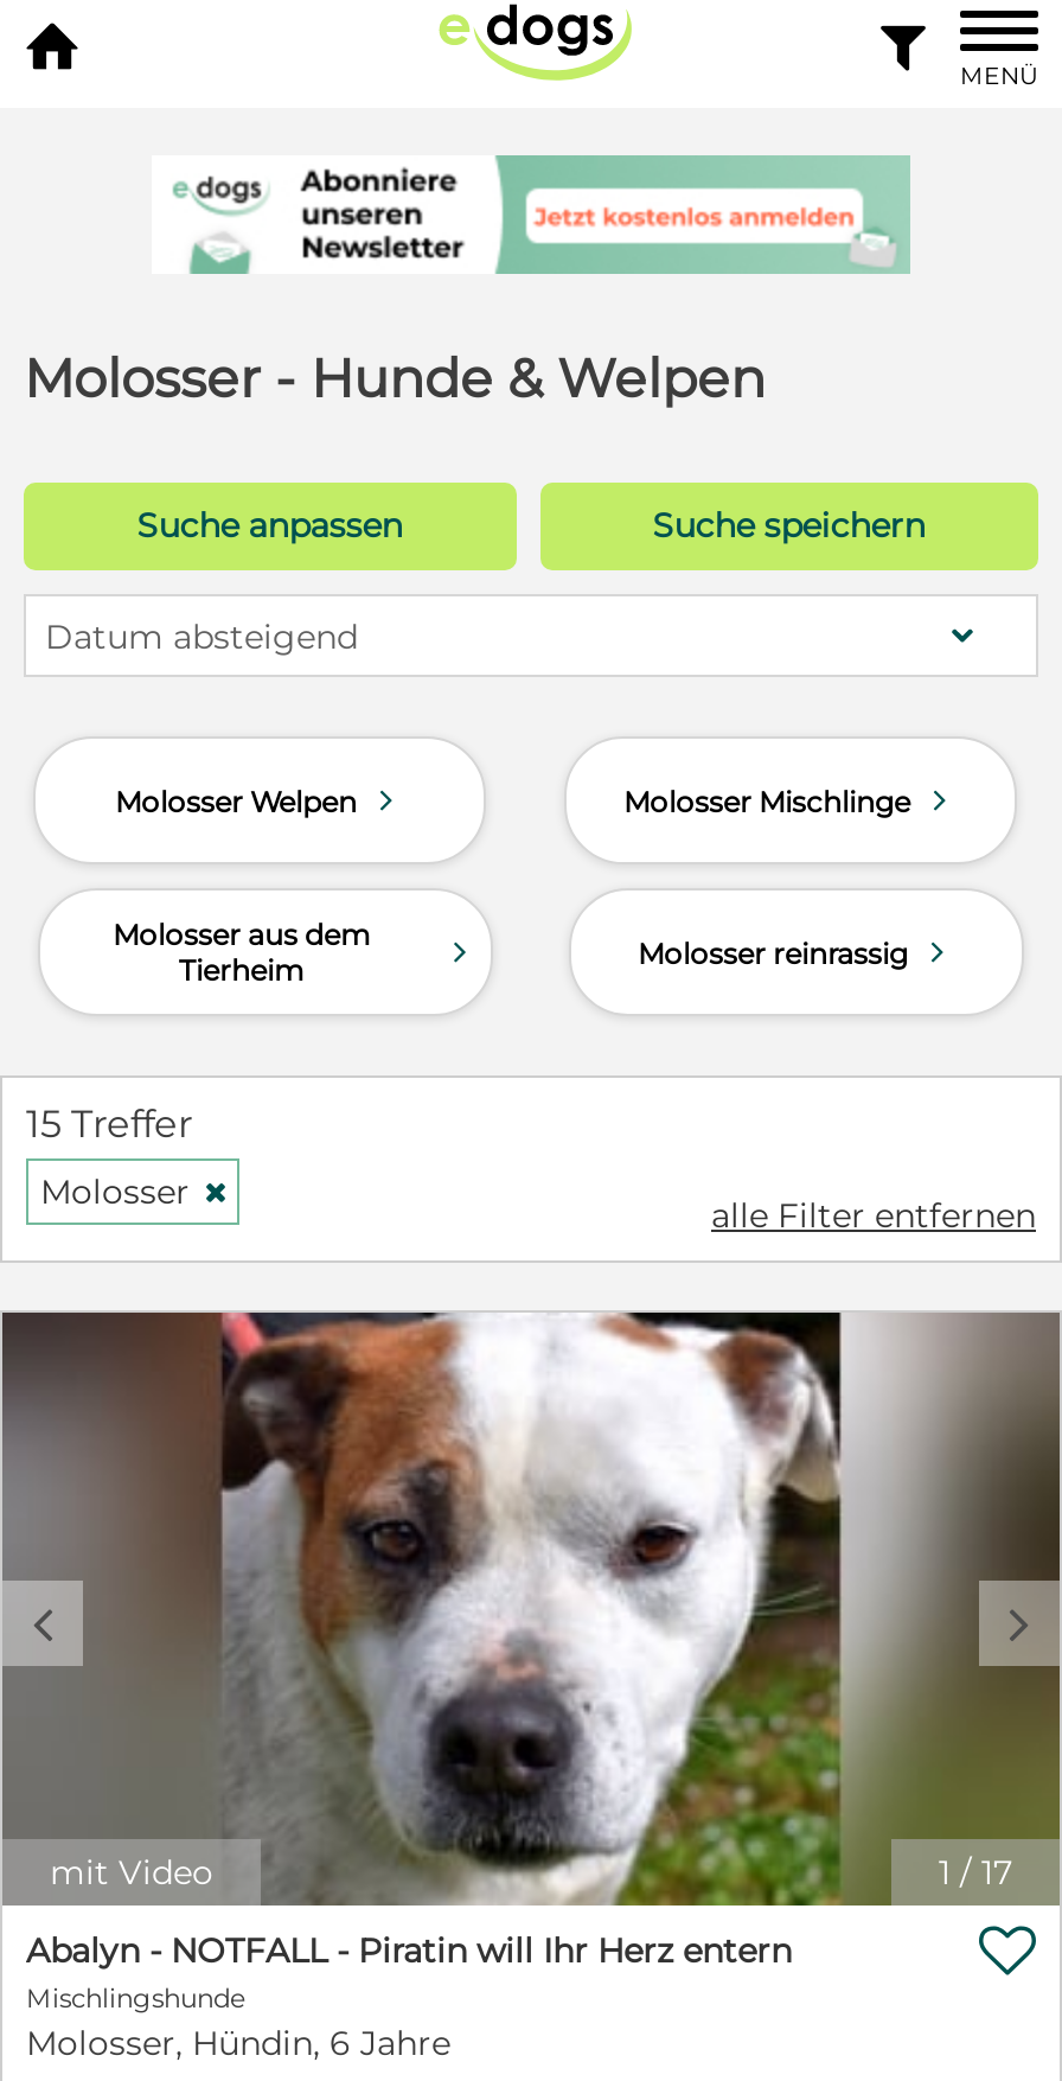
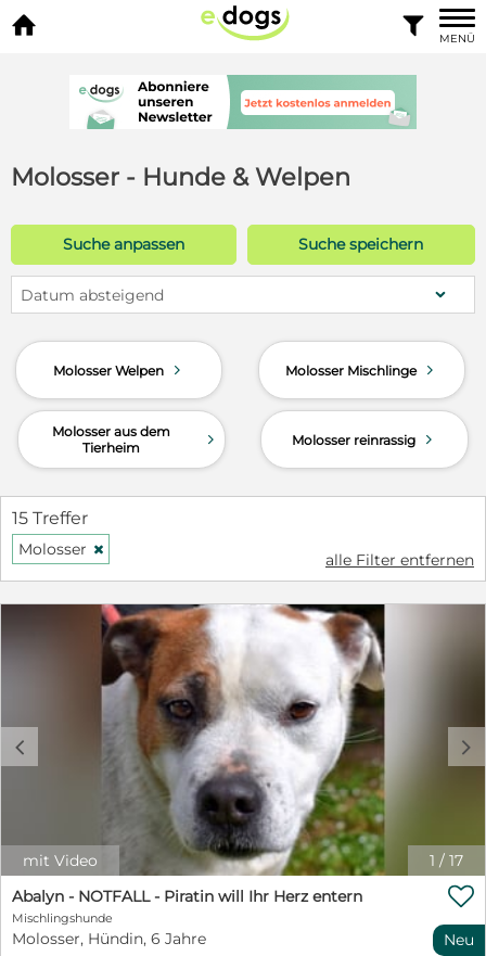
none -> [444,930,474,949] Neu

